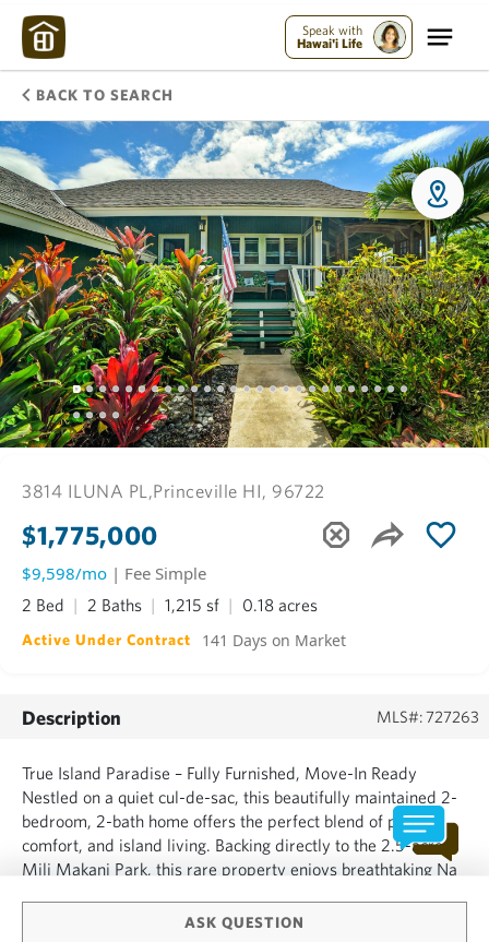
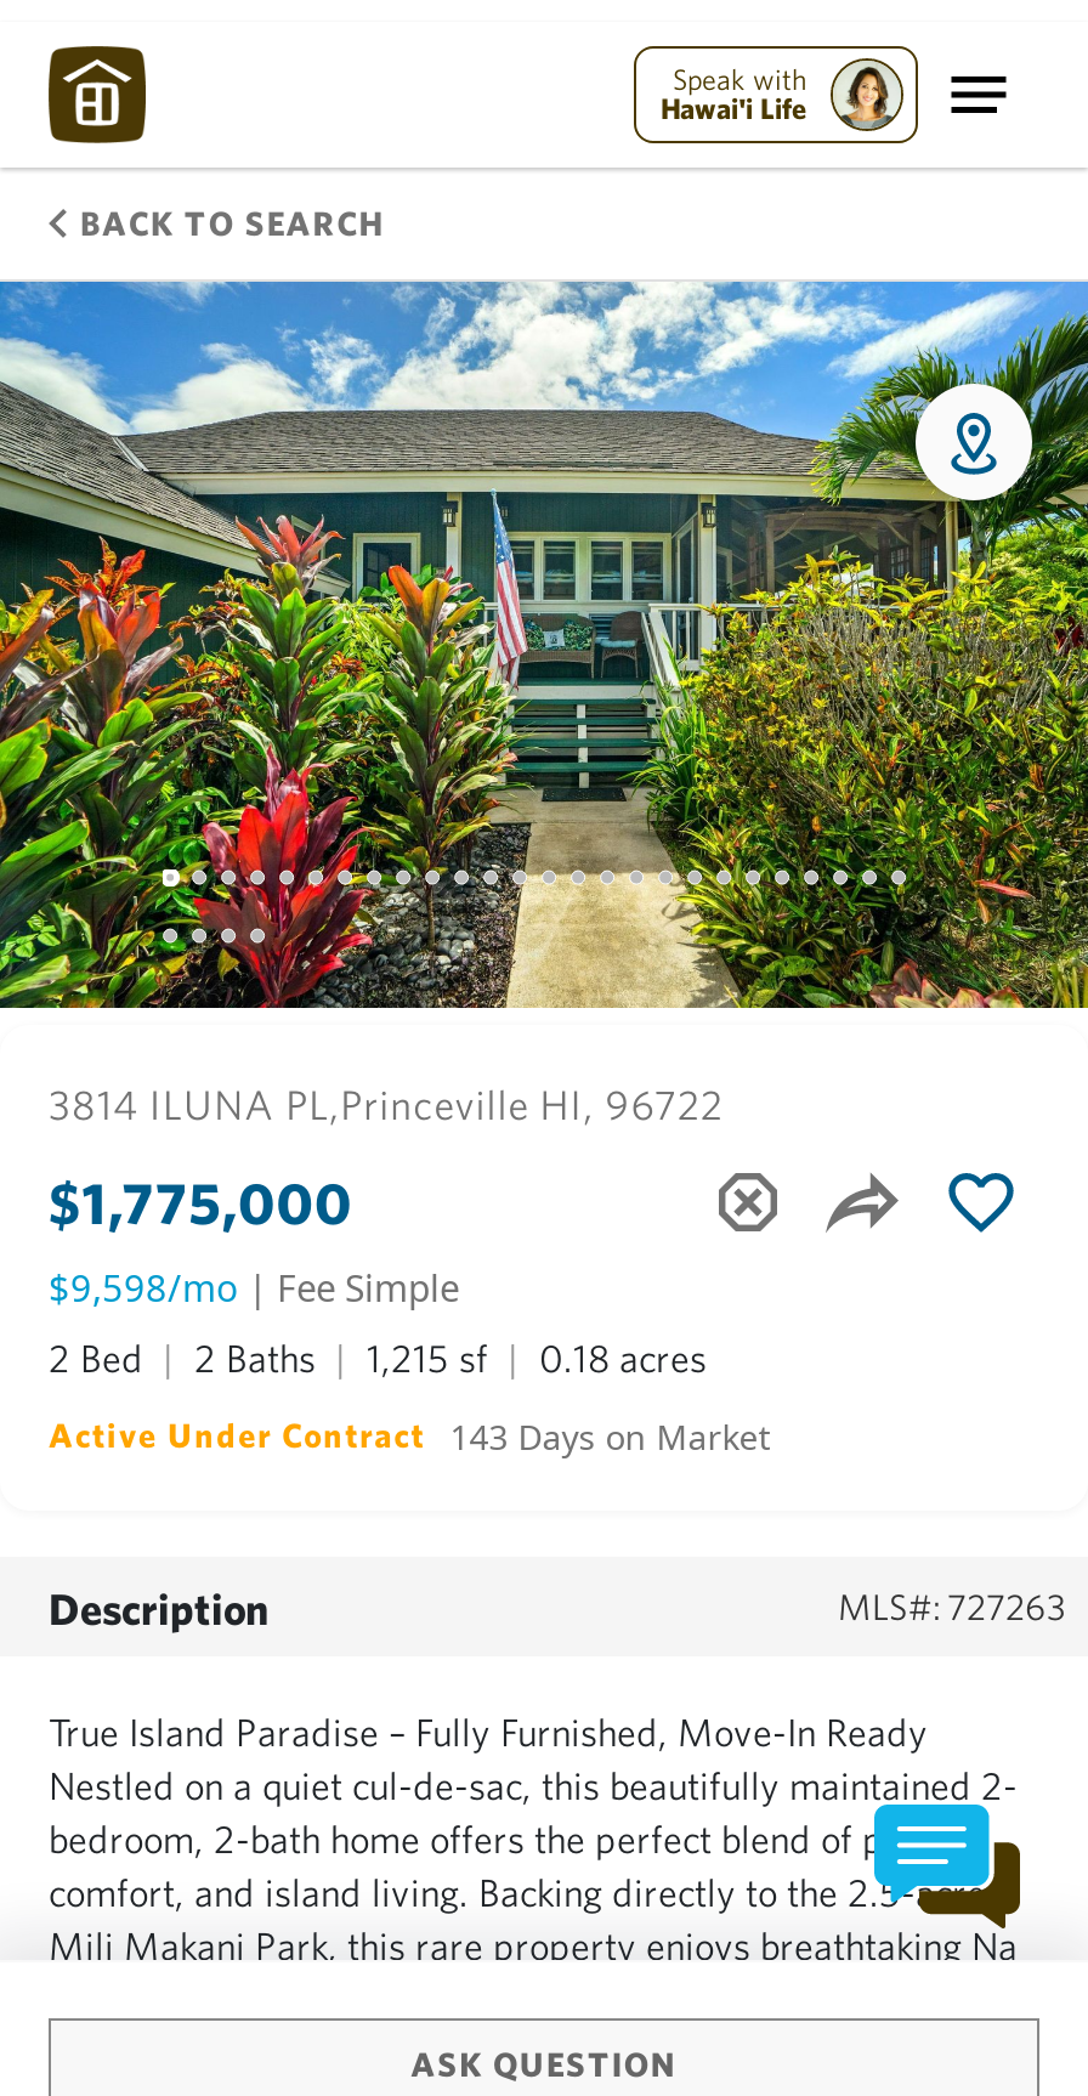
[202,630,346,651] 141 Days on Market -> [450,1414,770,1460] 143 Days on Market

